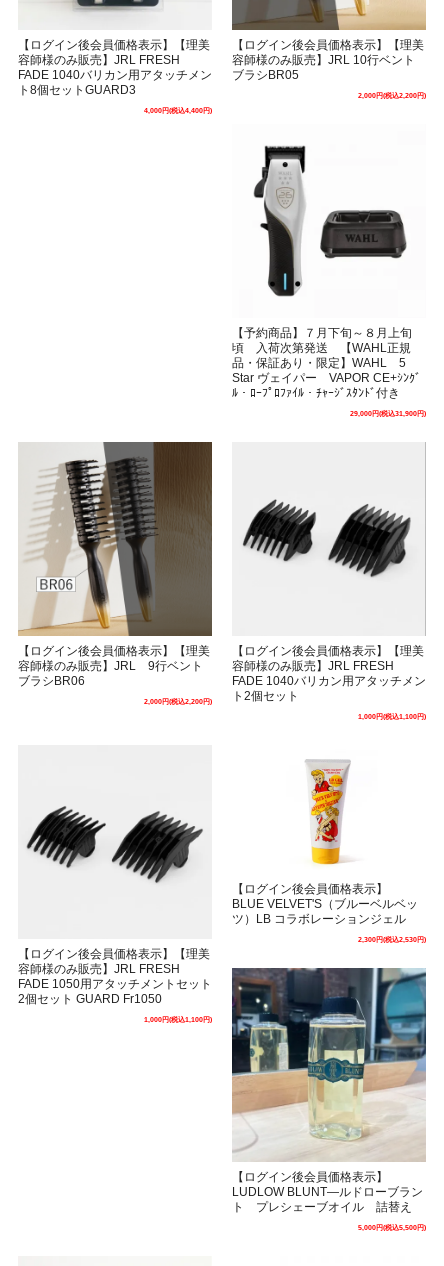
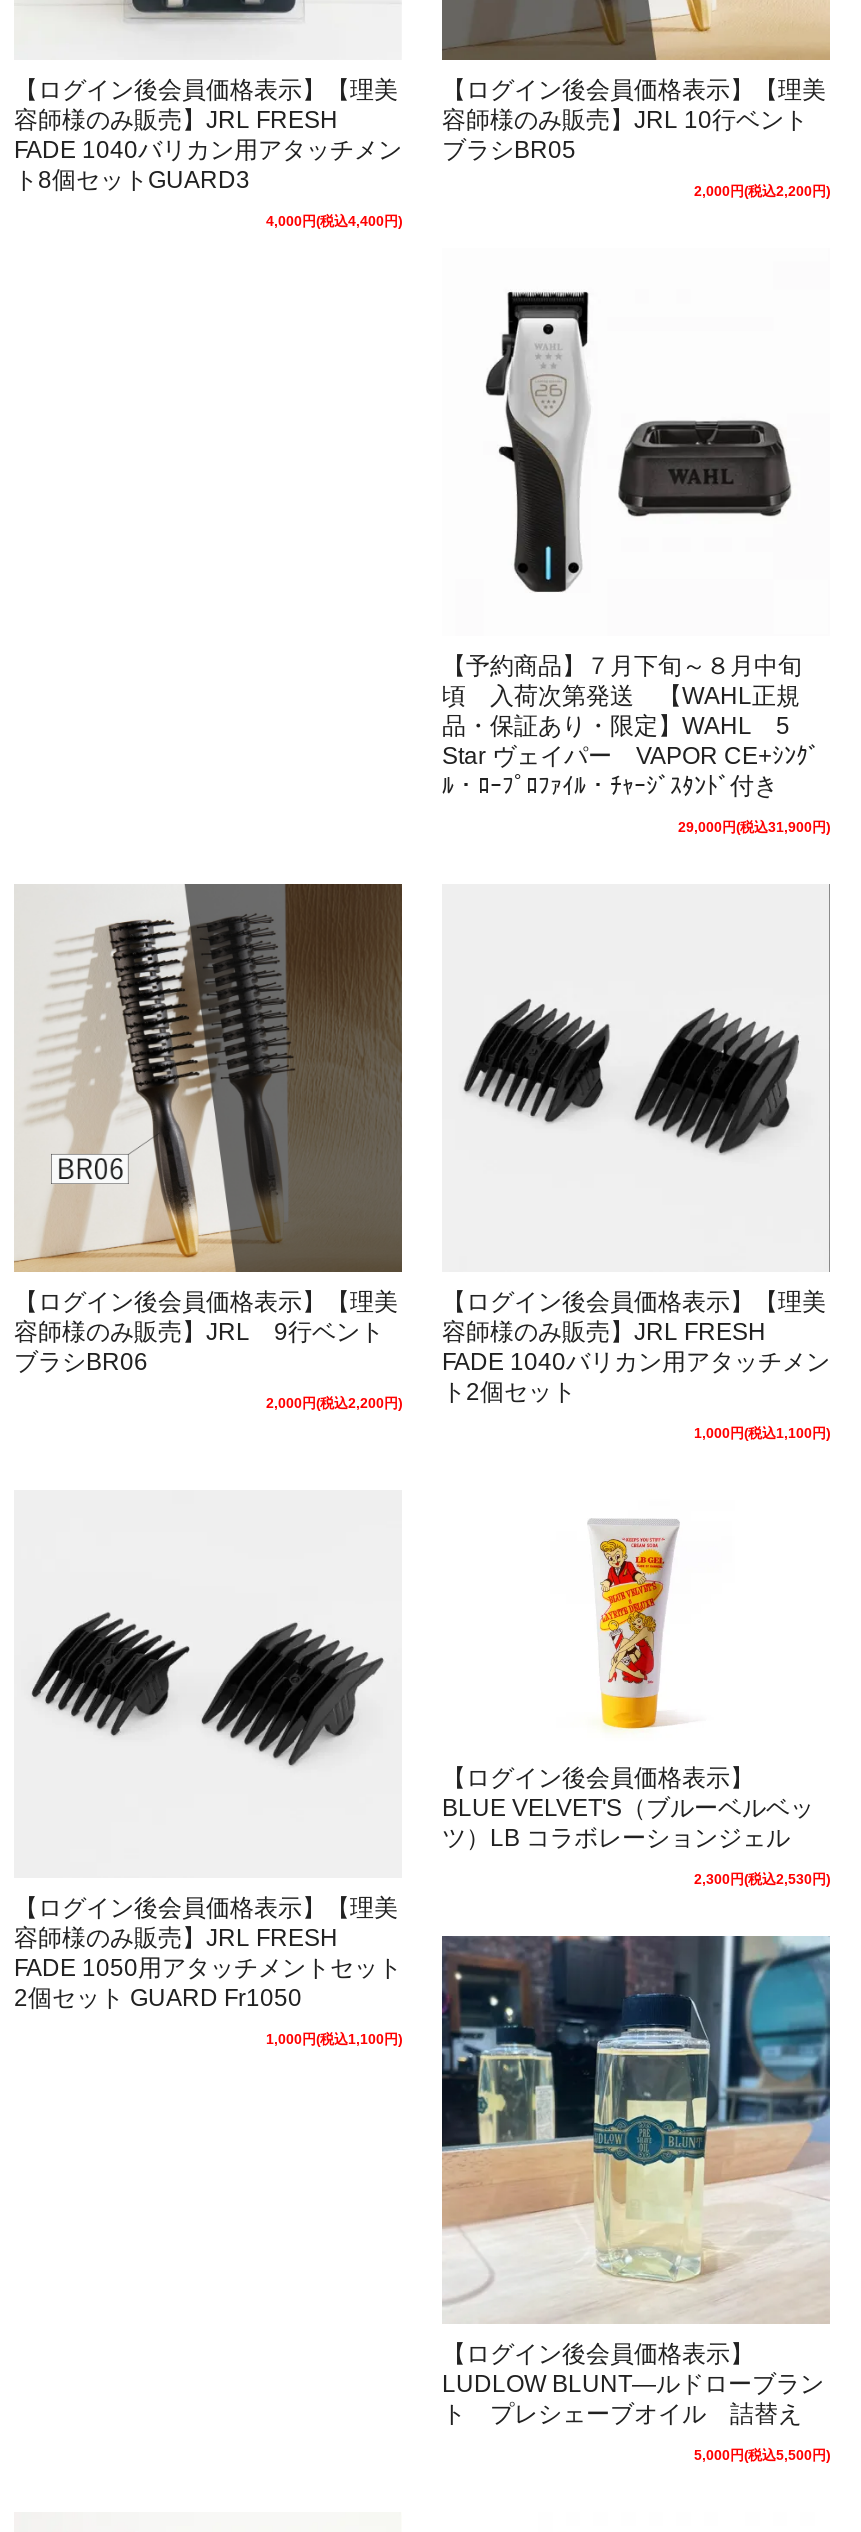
[232,326,412,340] 【予約商品】７月下旬～８月上旬 -> [442,652,802,680] 【予約商品】７月下旬～８月中旬

